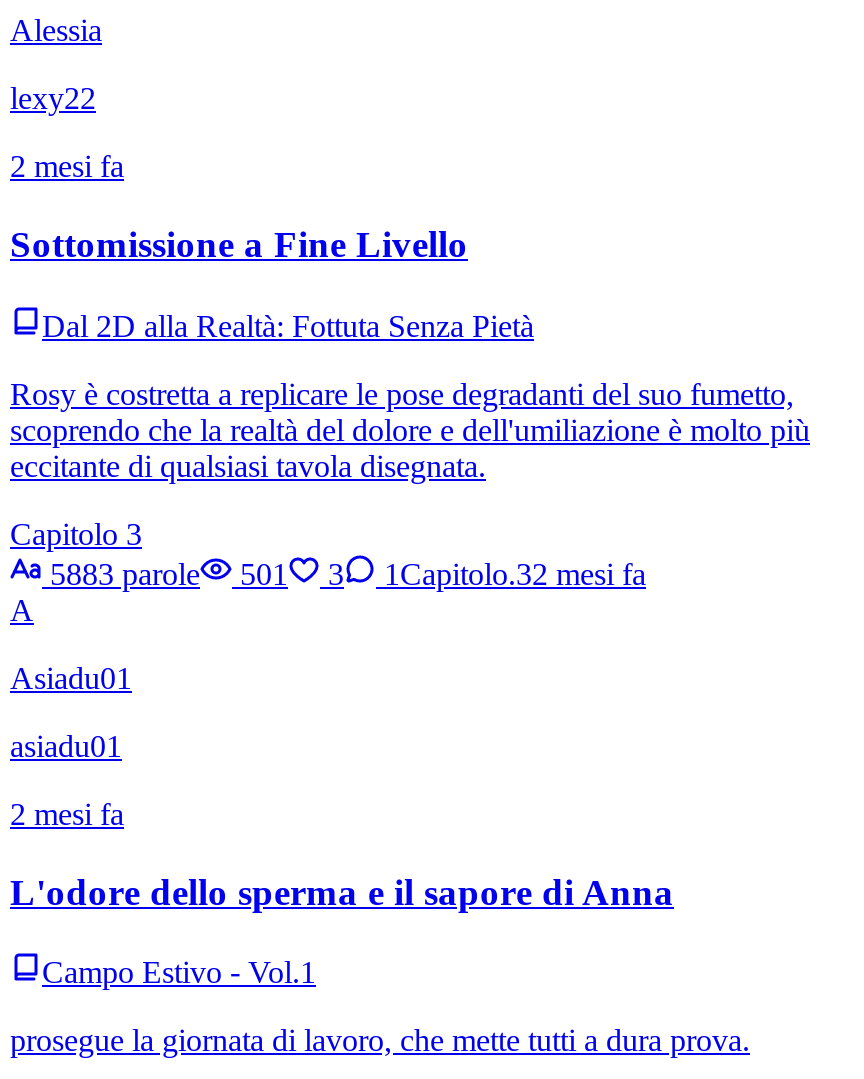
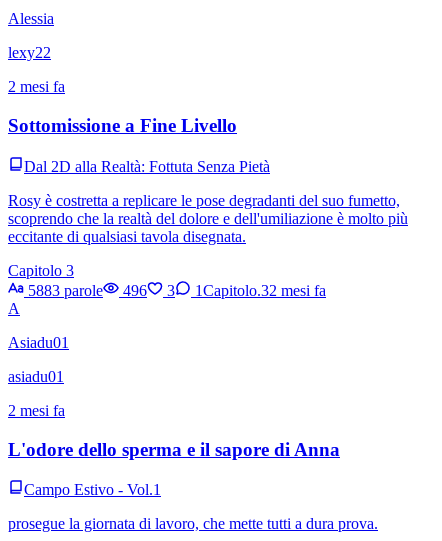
[42,557,646,591] 5883 parole 501 3 1 Capitolo.32 mesi fa -> [24,282,326,299] 5883 parole 496 3 1 Capitolo.32 mesi fa

